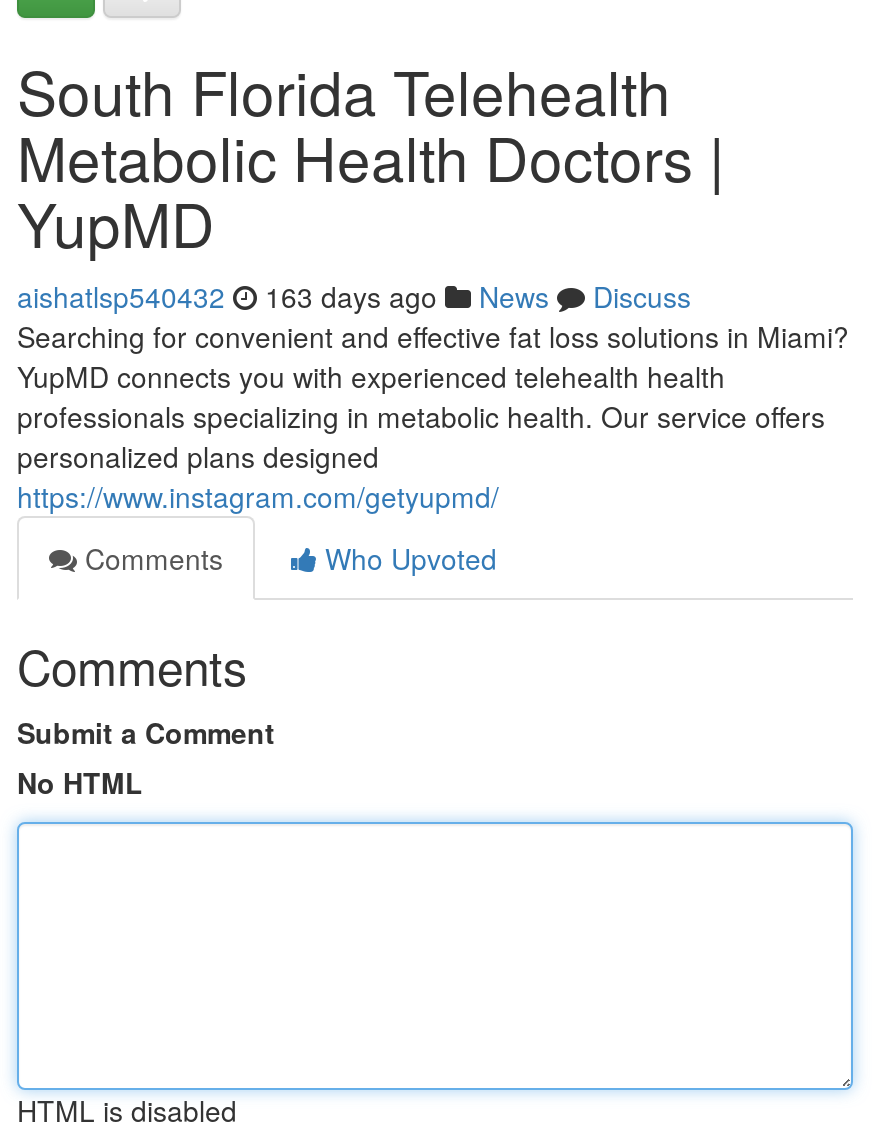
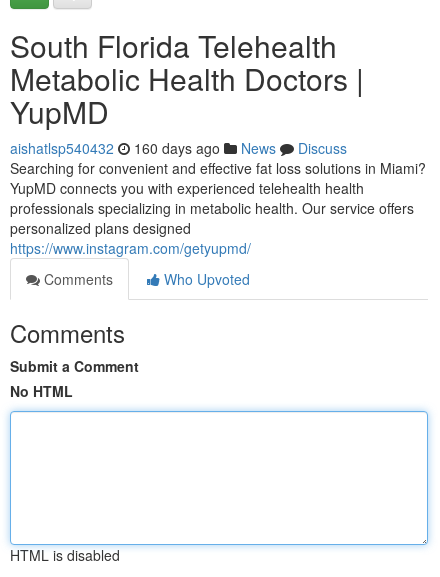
[17,276,691,316] aishatlsp540432 163 days ago News Discuss -> [10,138,347,158] aishatlsp540432 160 days ago News Discuss

